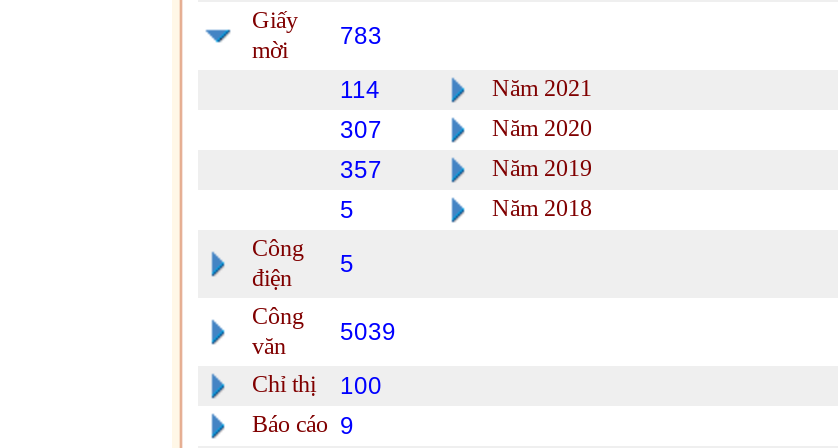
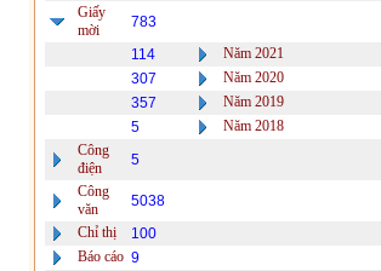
[252,318,396,360] văn 5039 -> [78,192,165,218] văn 5038

